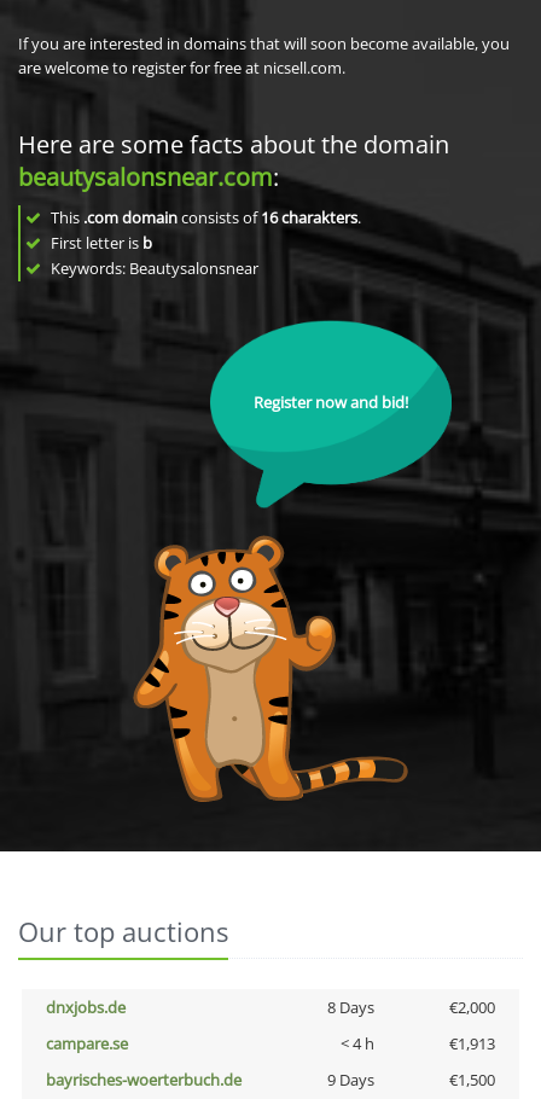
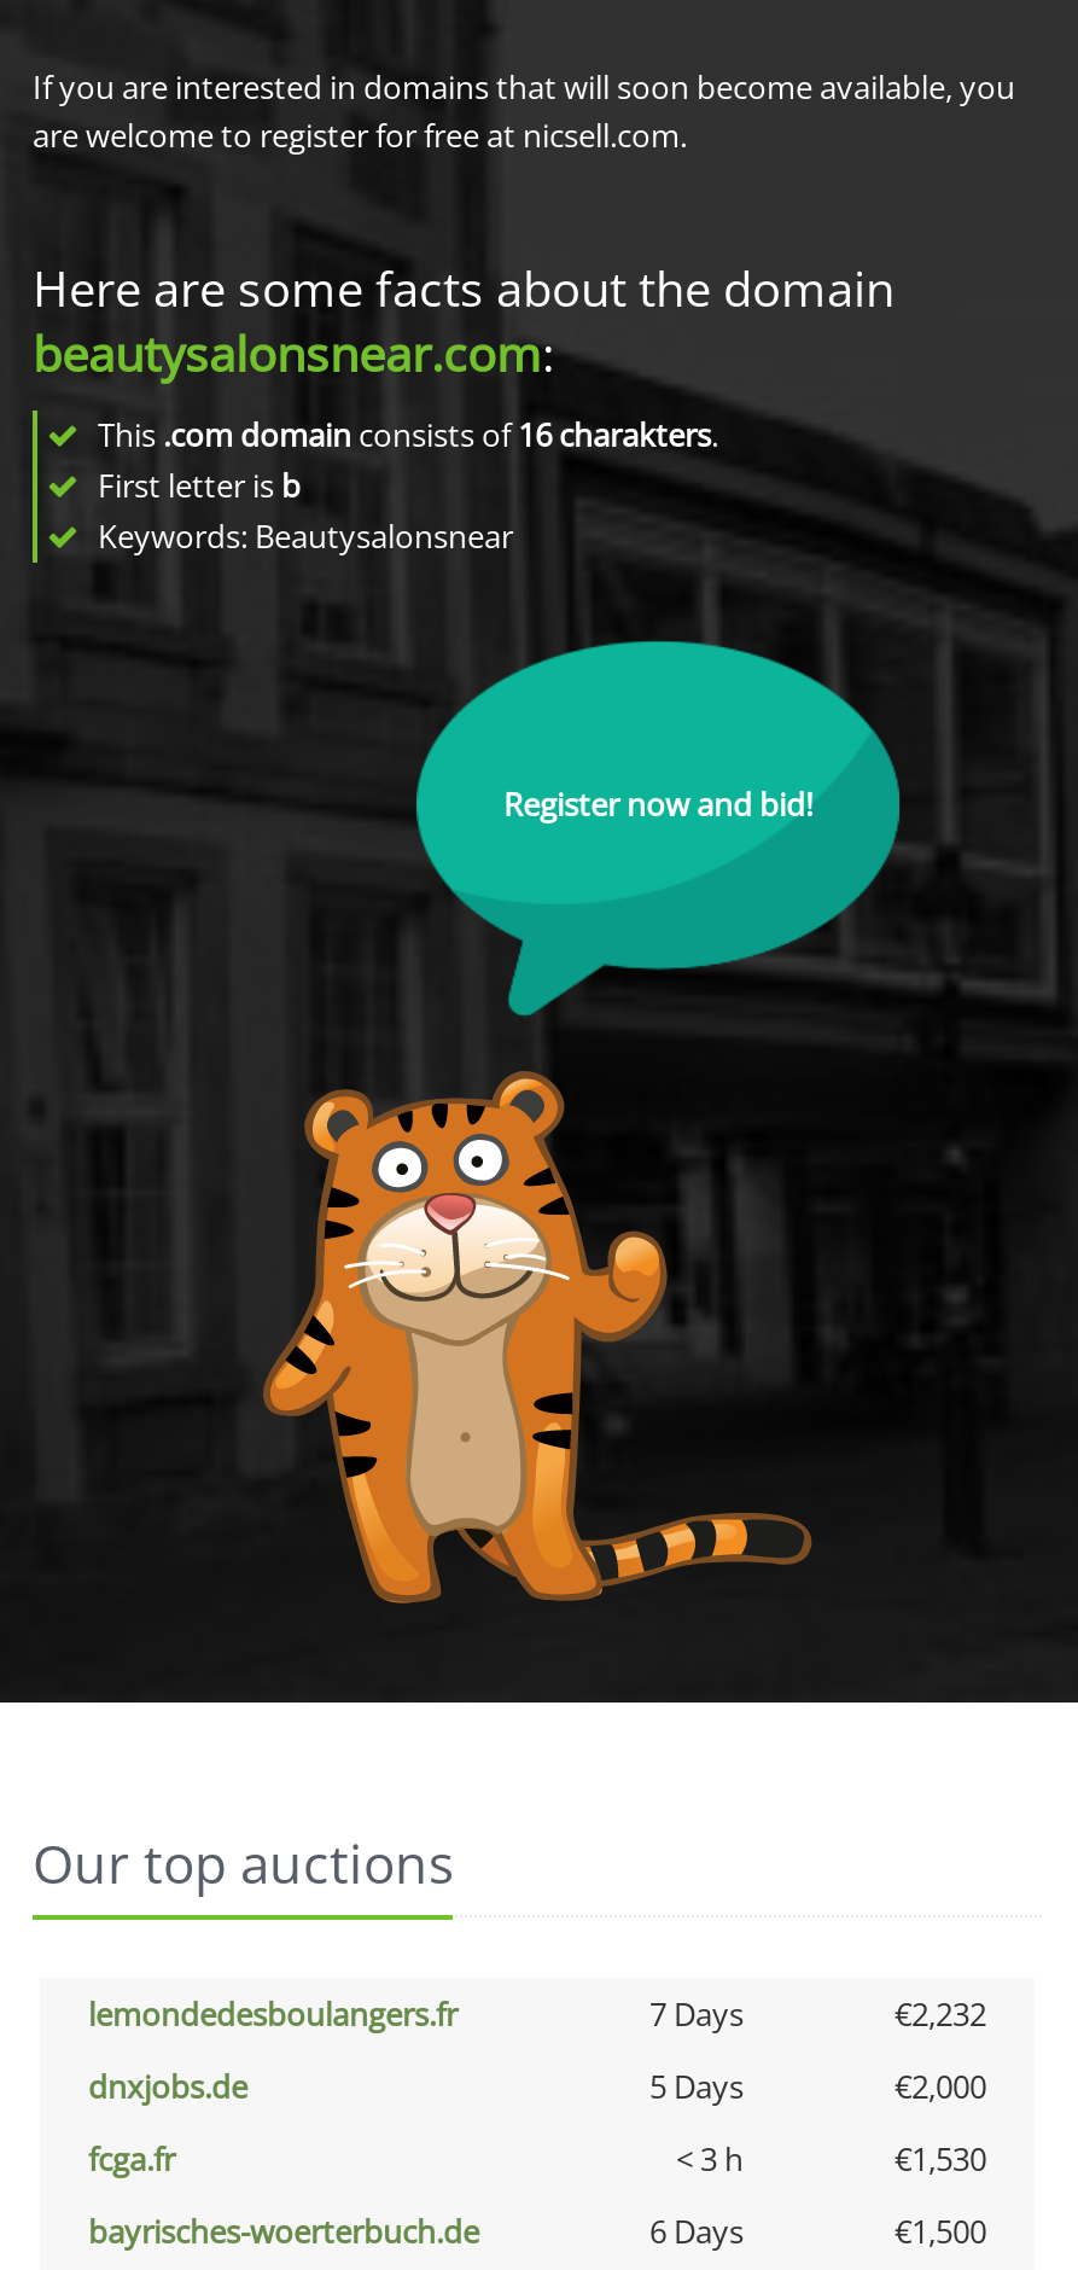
none -> [88,1992,986,2036] lemondedesboulangers.fr | 7 Days | €2,232
[327,996,374,1018] 8 Days -> [649,2065,744,2108] 5 Days
[46,1033,495,1054] campare.se | < 4 h | €1,913 -> [88,2137,986,2181] fcga.fr | < 3 h | €1,530
[327,1069,374,1091] 9 Days -> [649,2210,744,2253] 6 Days

